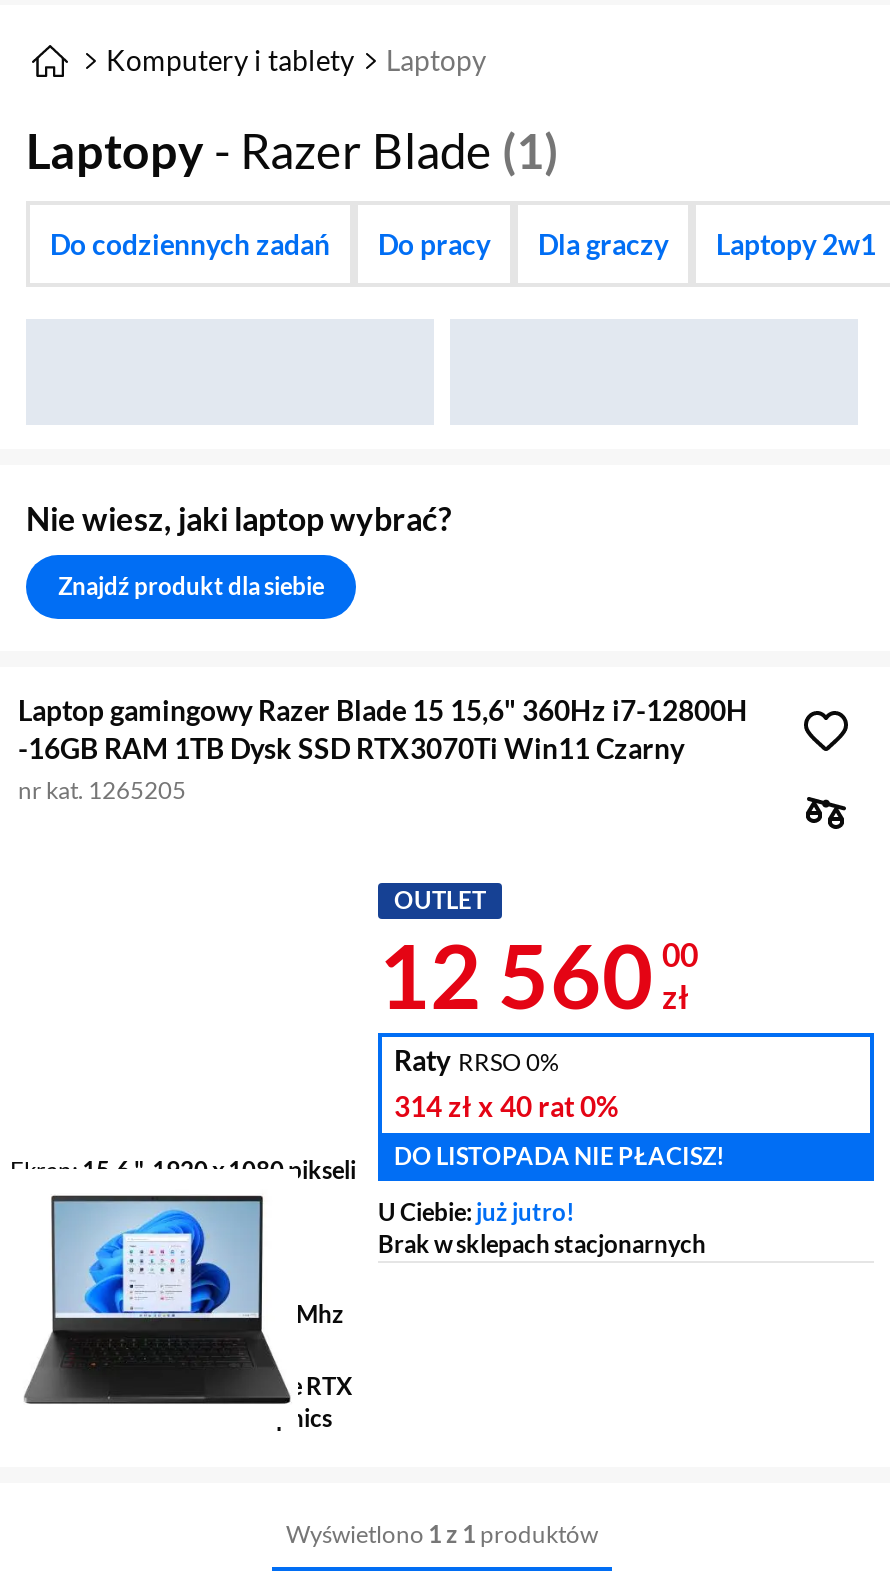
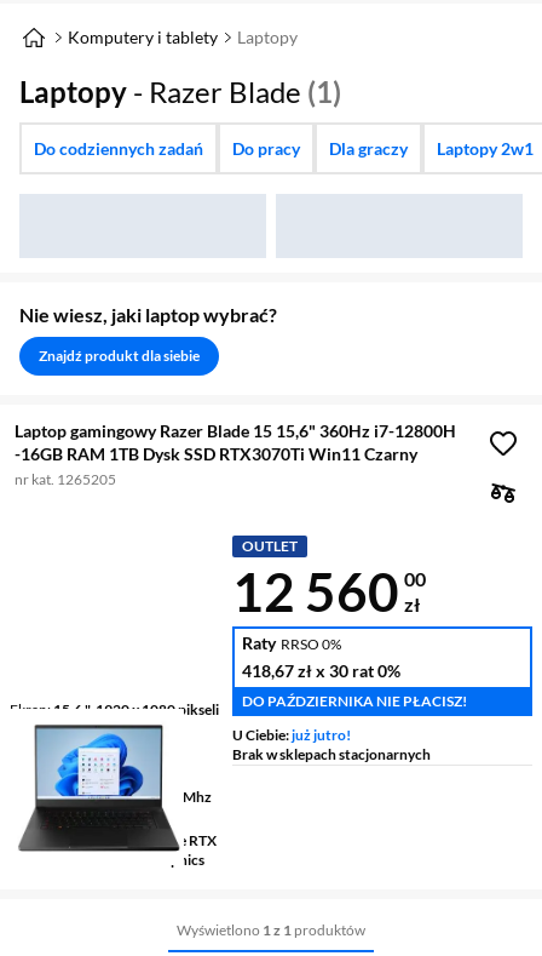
[394,1088,618,1122] 314 zł x 40 rat 0% -> [242,660,400,680] 418,67 zł x 30 rat 0%
[394,1140,724,1170] DO LISTOPADA NIE PŁACISZ! -> [242,691,467,709] DO PAŹDZIERNIKA NIE PŁACISZ!

